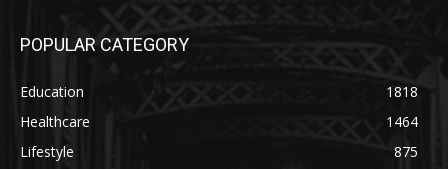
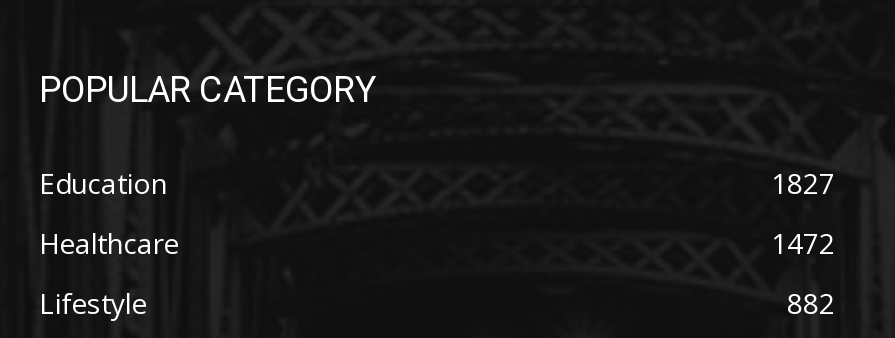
[386,82,418,101] 1818 -> [771,164,835,202] 1827
[386,112,418,131] 1464 -> [771,224,835,262] 1472
[394,142,418,161] 875 -> [787,284,835,322] 882

